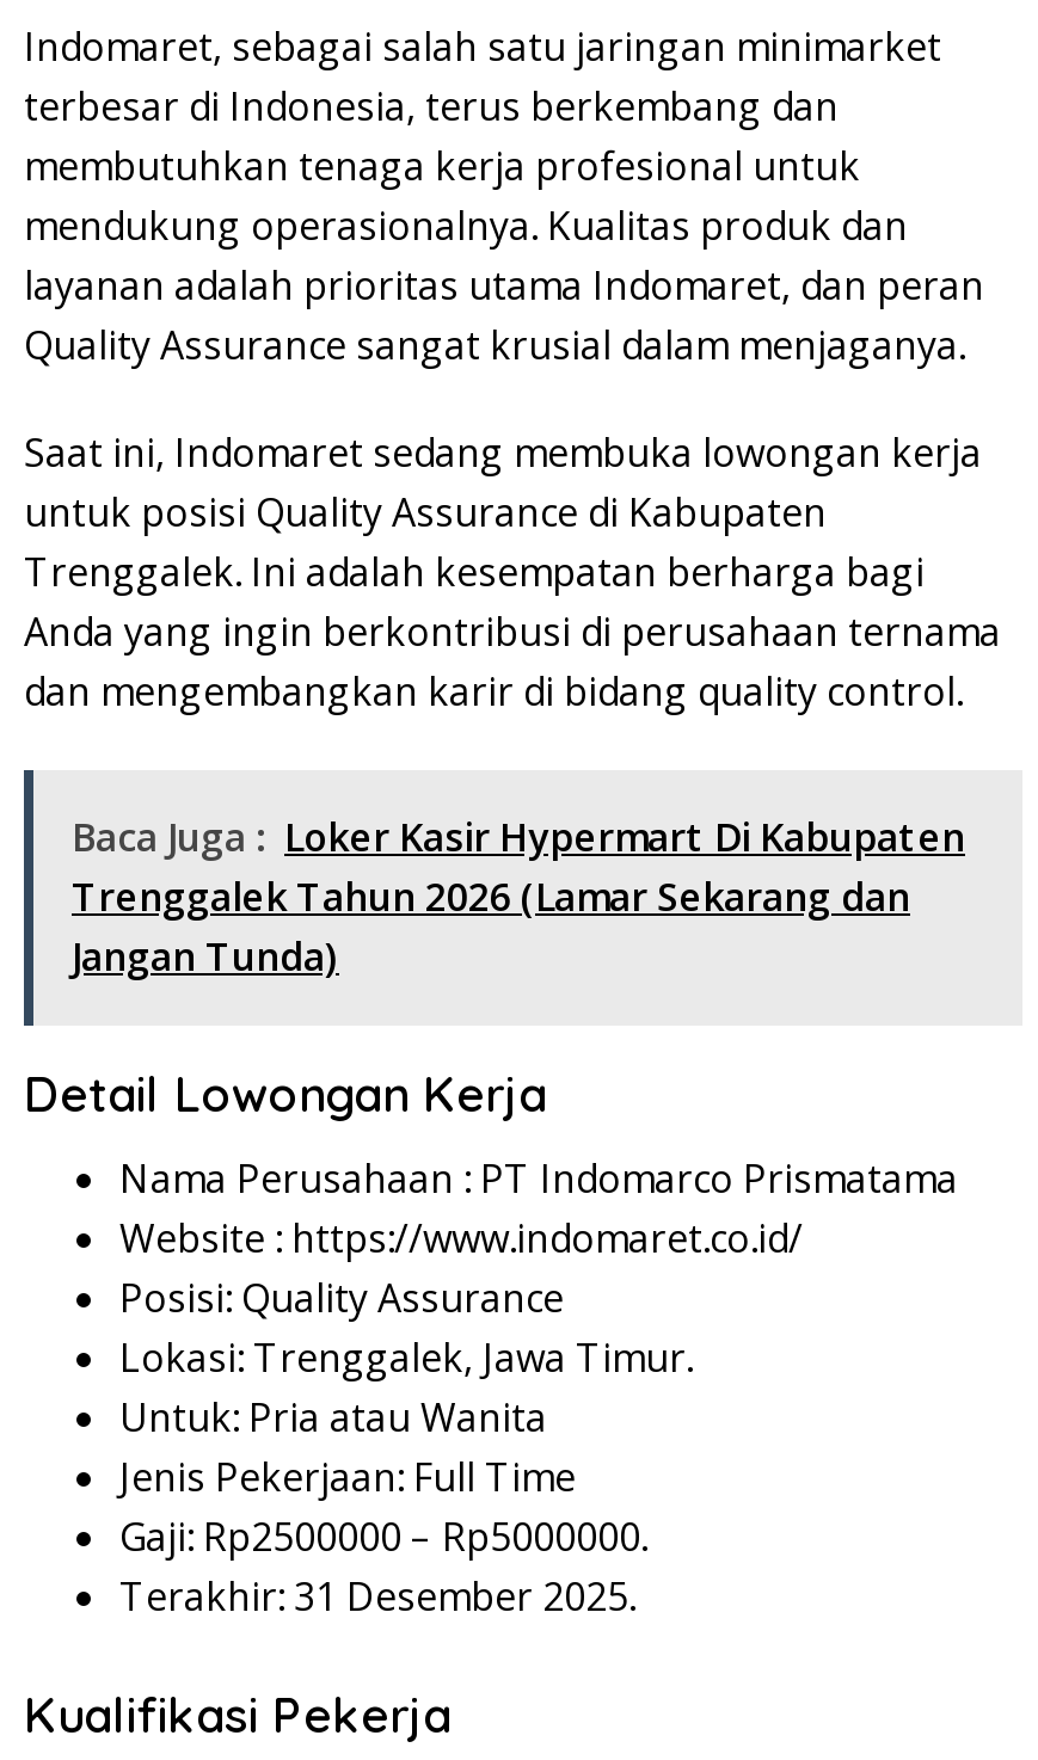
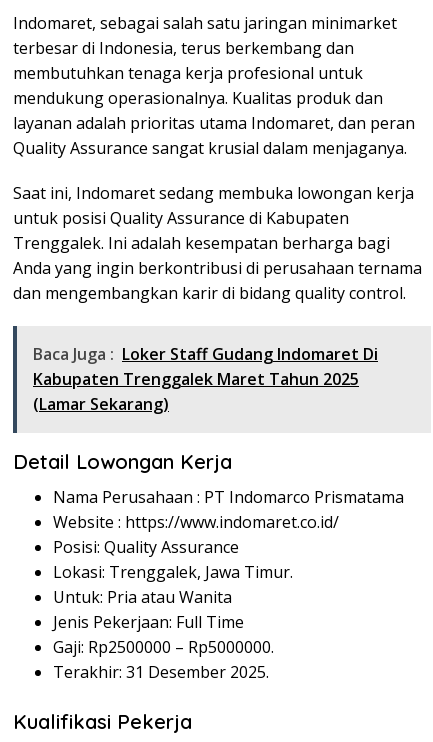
[72,811,965,983] Baca Juga : Loker Kasir Hypermart Di Kabupaten | Trenggalek Tahun 2026 (Lamar Sekarang dan | Jangan Tunda) -> [33,343,378,415] Baca Juga : Loker Staff Gudang Indomaret Di | Kabupaten Trenggalek Maret Tahun 2025 | (Lamar Sekarang)

